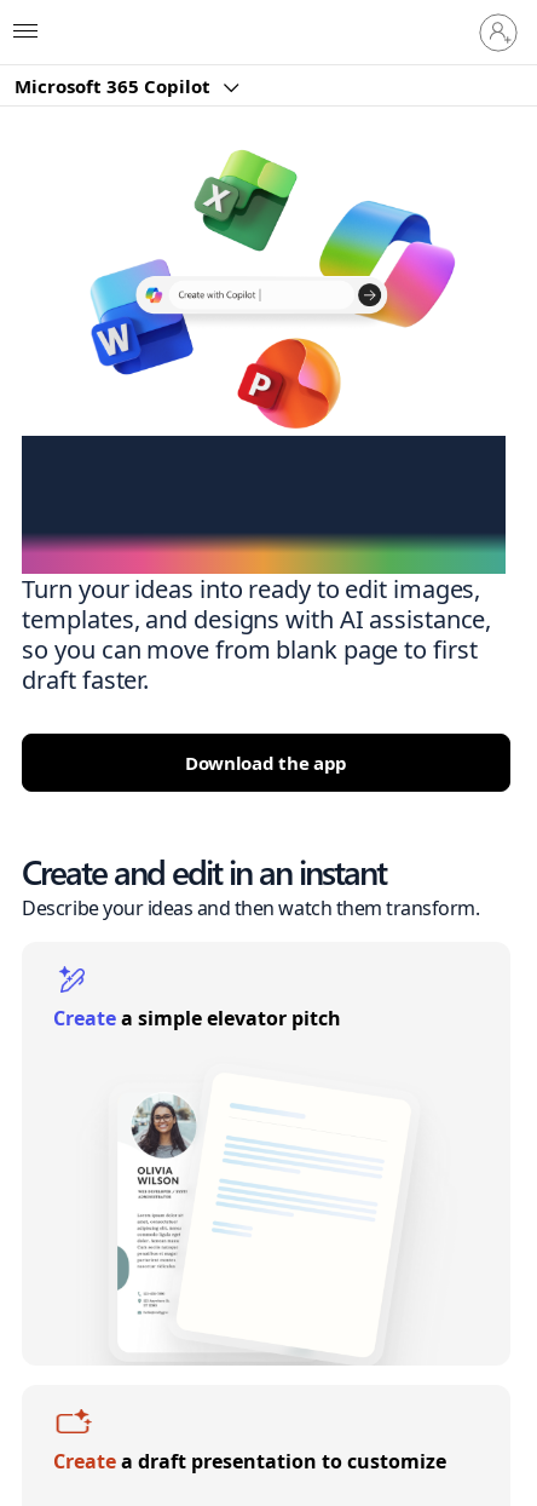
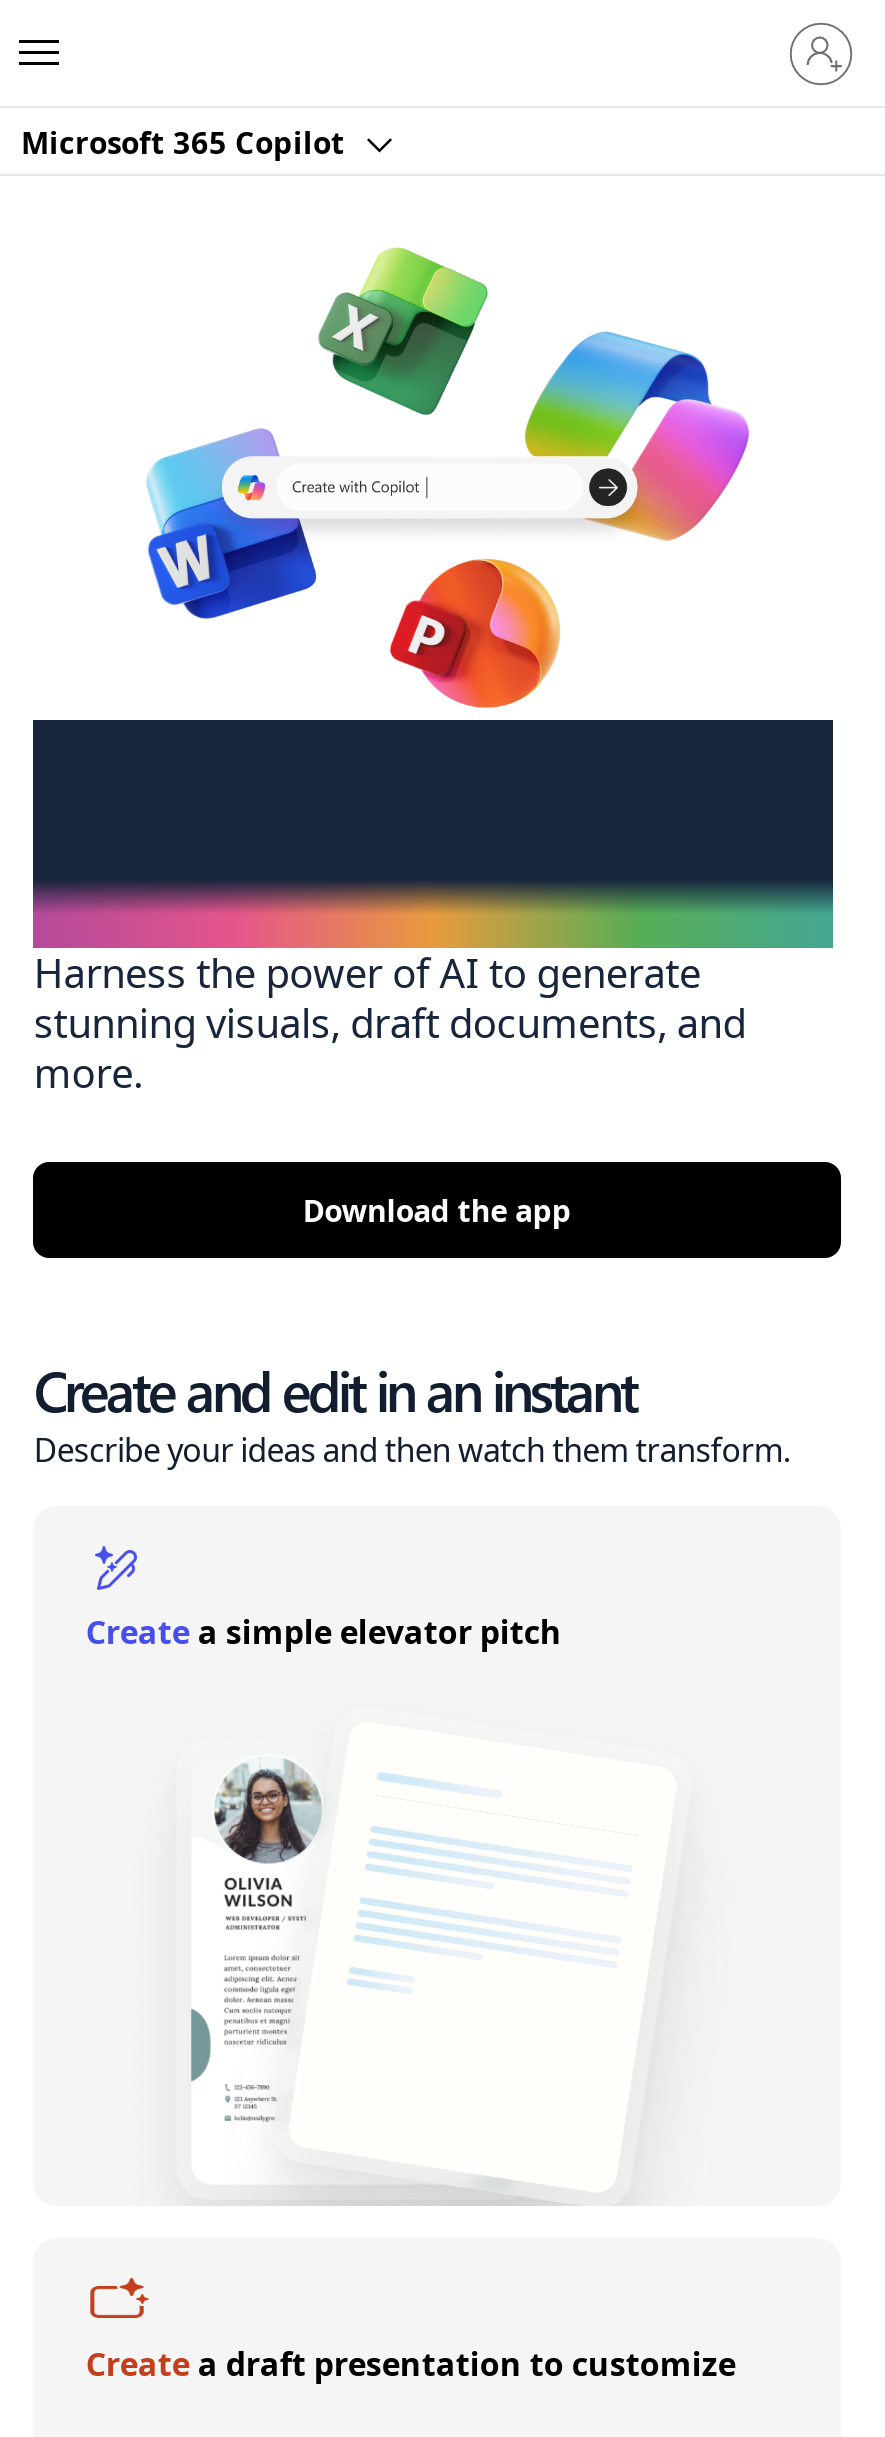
[22,573,491,697] Turn your ideas into ready to edit images, | templates, and designs with AI assistance, | so you can move from blank page to first | draft faster. -> [34,947,746,1101] Harness the power of AI to generate | stunning visuals, draft documents, and | more.

